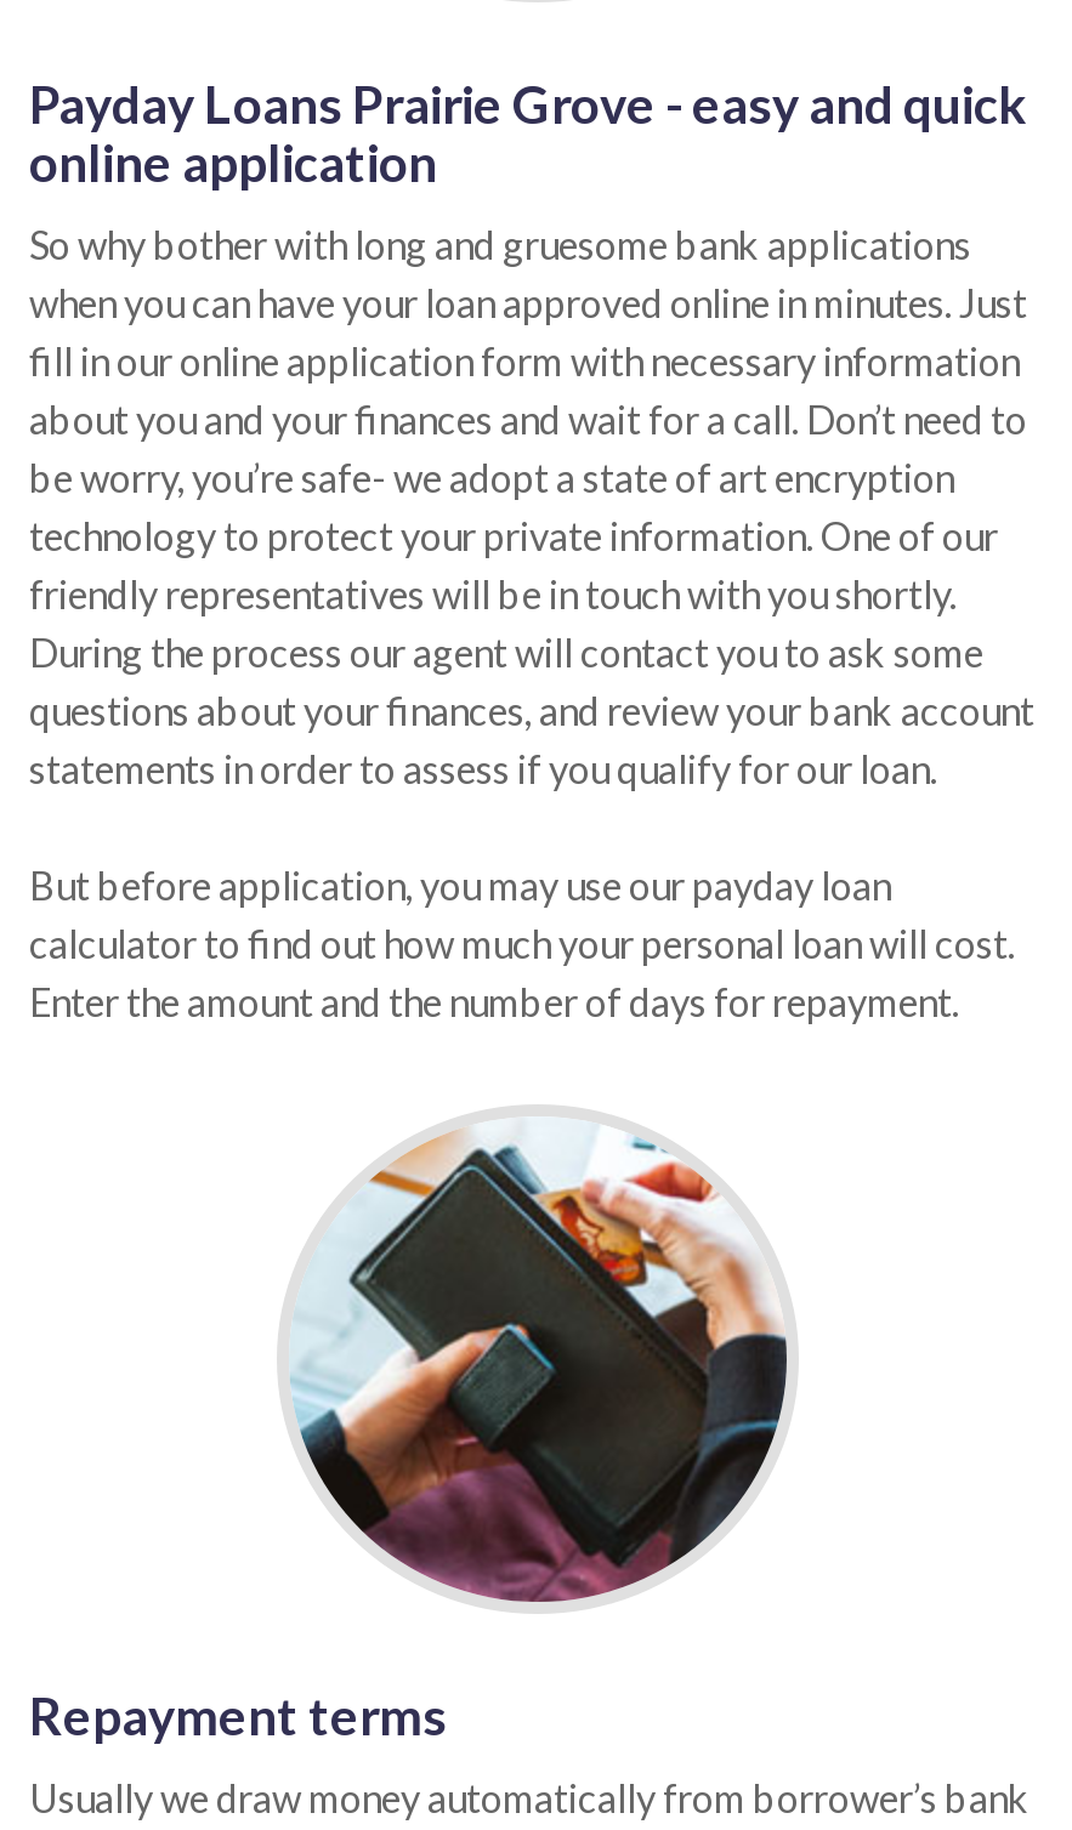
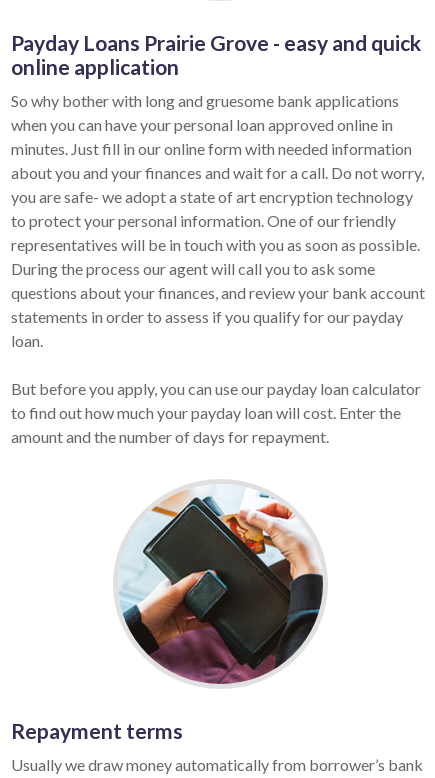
[29,279,1027,675] when you can have your loan approved online in minutes. Just | fill in our online application form with necessary information | about you and your finances and wait for a call. Don’t need to | be worry, you’re safe- we adopt a state of art encryption | technology to protect your private information. One of our | friendly representatives will be in touch with you shortly. | During the process our agent will contact you to ask some -> [11,115,424,278] when you can have your personal loan approved online in | minutes. Just fill in our online form with needed information | about you and your finances and wait for a call. Do not worry, | you are safe- we adopt a state of art encryption technology | to protect your personal information. One of our friendly | representatives will be in touch with you as soon as possible. | During the process our agent will call you to ask some
[29,745,937,791] statements in order to assess if you qualify for our loan. -> [11,307,403,350] statements in order to assess if you qualify for our payday | loan.
[29,862,1015,1024] But before application, you may use our payday loan | calculator to find out how much your personal loan will cost. | Enter the amount and the number of days for repayment. -> [11,379,421,446] But before you apply, you can use our payday loan calculator | to find out how much your payday loan will cost. Enter the | amount and the number of days for repayment.

